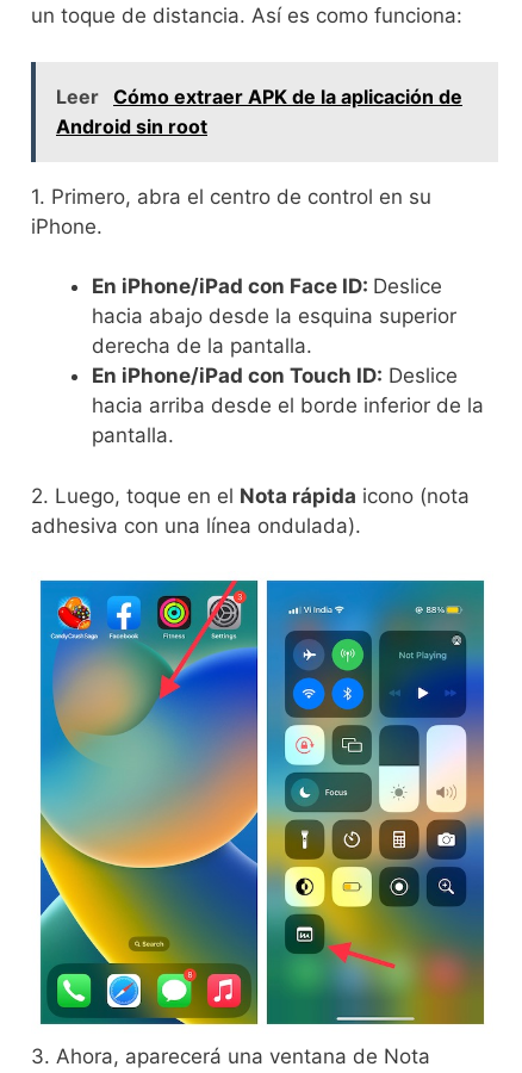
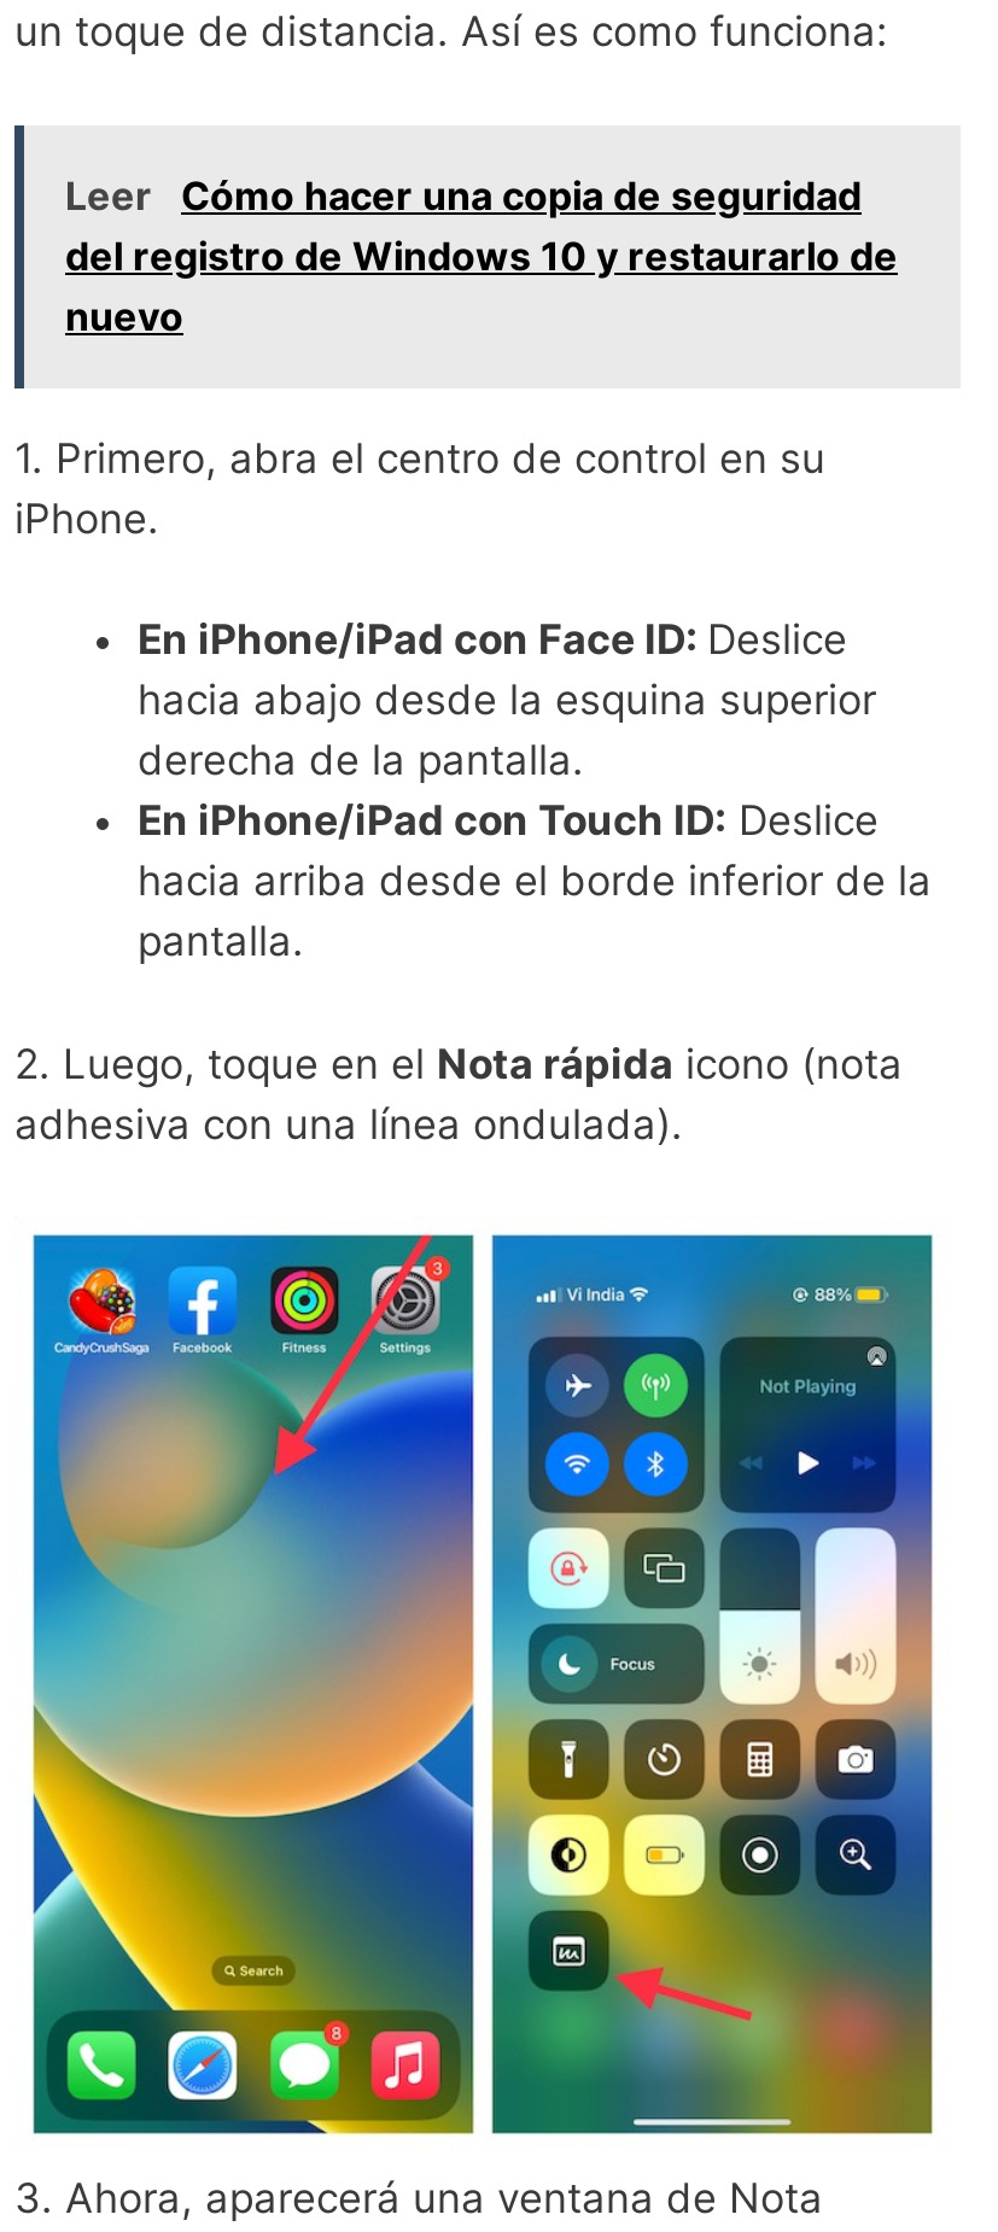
[56,84,462,138] Leer Cómo extraer APK de la aplicación de | Android sin root -> [65,171,898,340] Leer Cómo hacer una copia de seguridad | del registro de Windows 10 y restaurarlo de | nuevo

